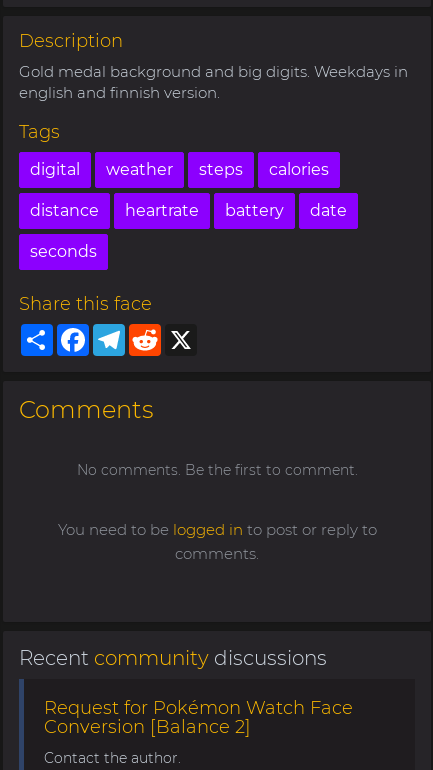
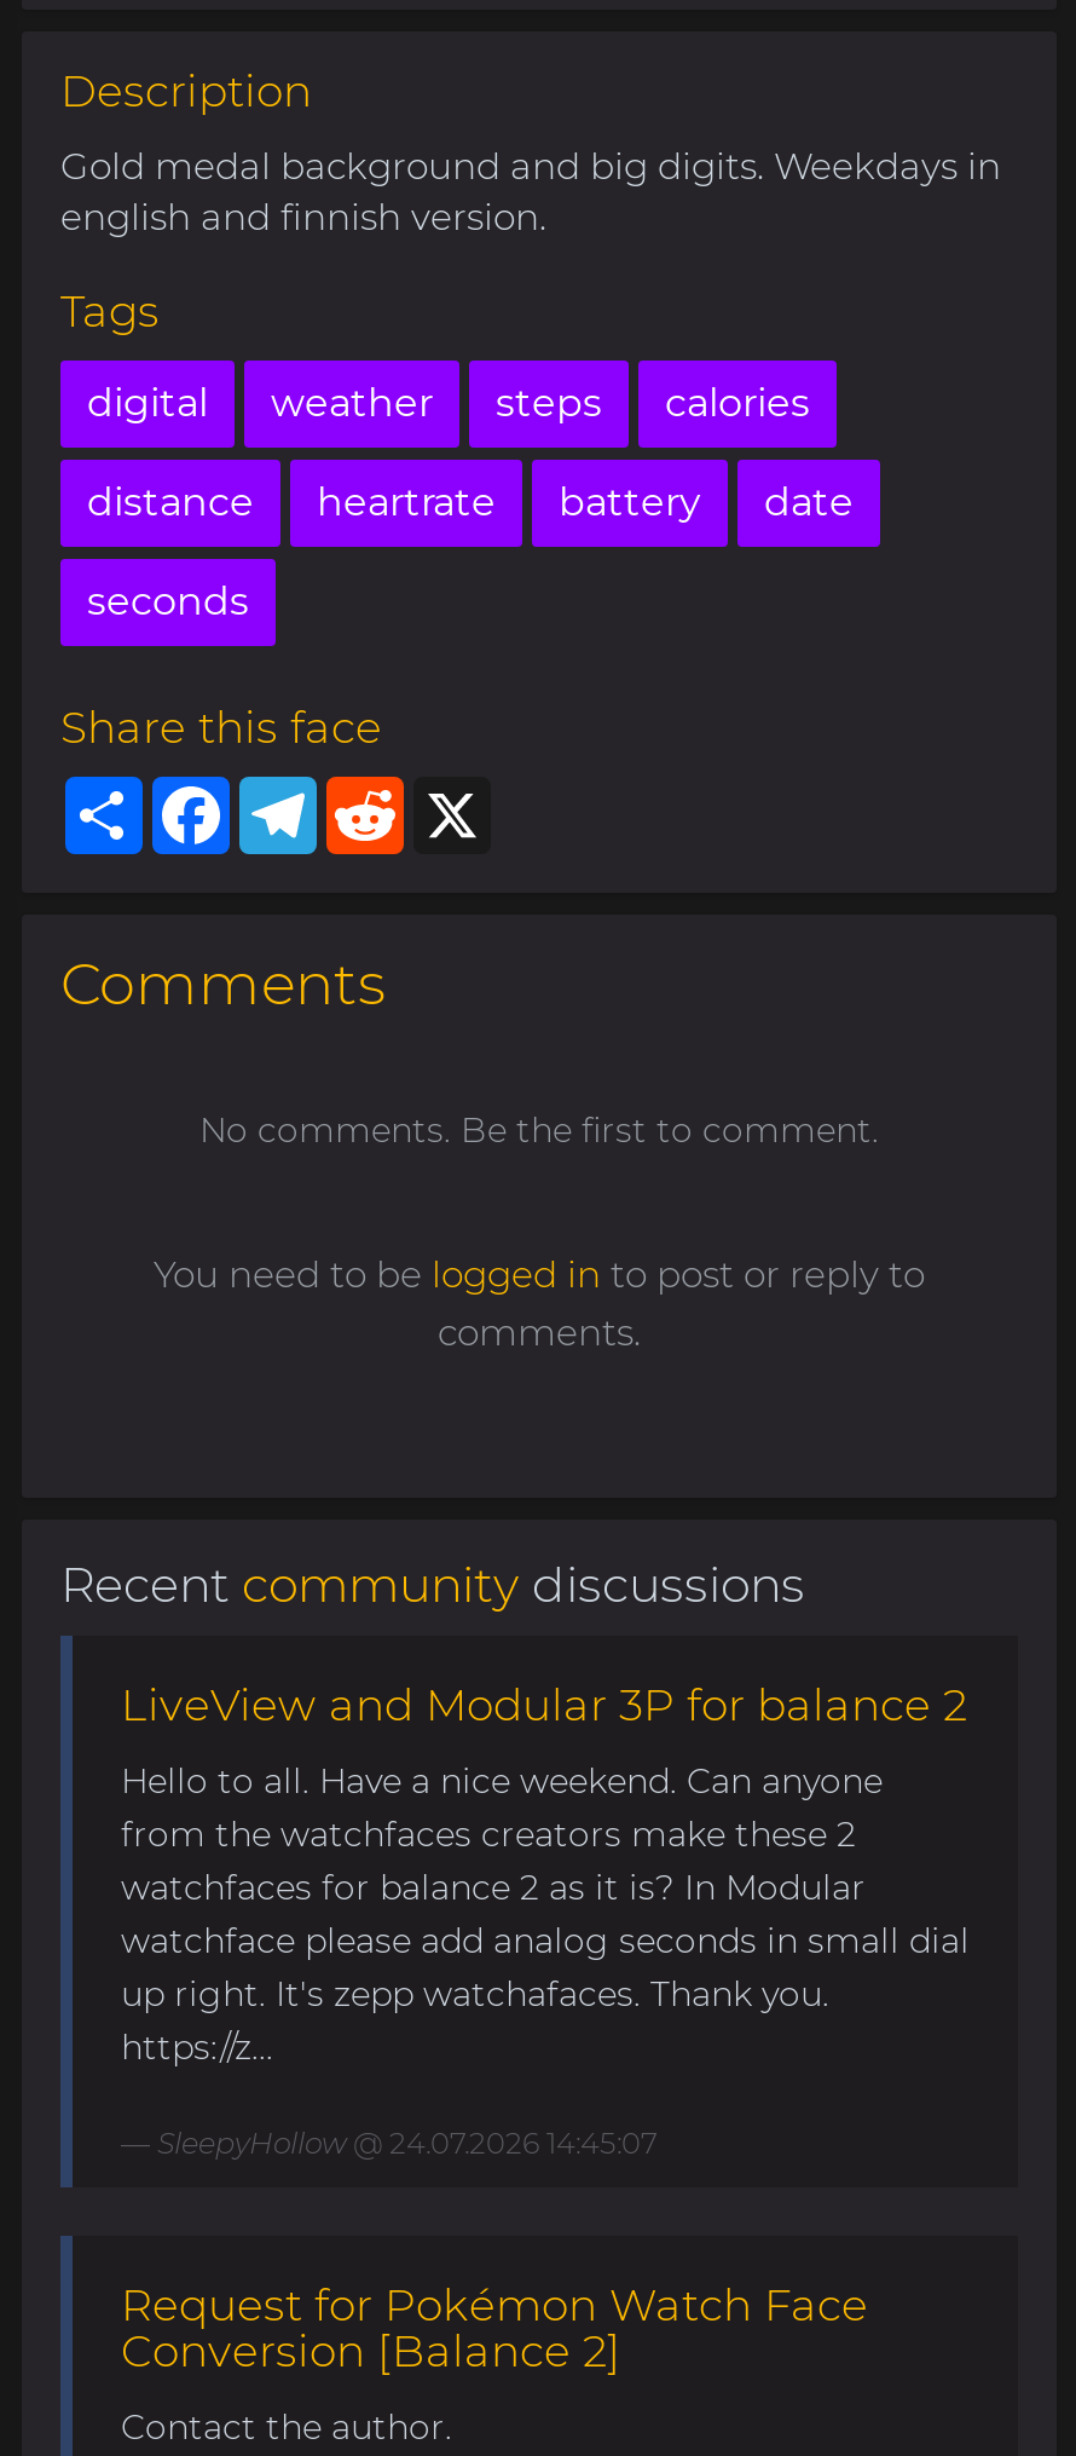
none -> [121,1679,970,2161] LiveView and Modular 3P for balance 2 | Hello to all. Have a nice weekend. Can anyone | from the watchfaces creators make these 2 | watchfaces for balance 2 as it is? In Modular | watchface please add analog seconds in small dial | up right. It's zepp watchafaces. Thank you. | https://z... | SleepyHollow@ 24.07.2026 14:45:07

